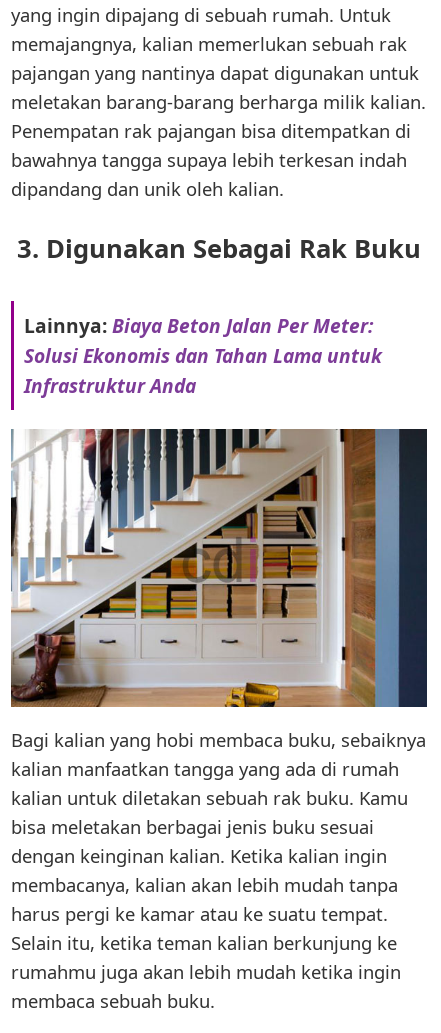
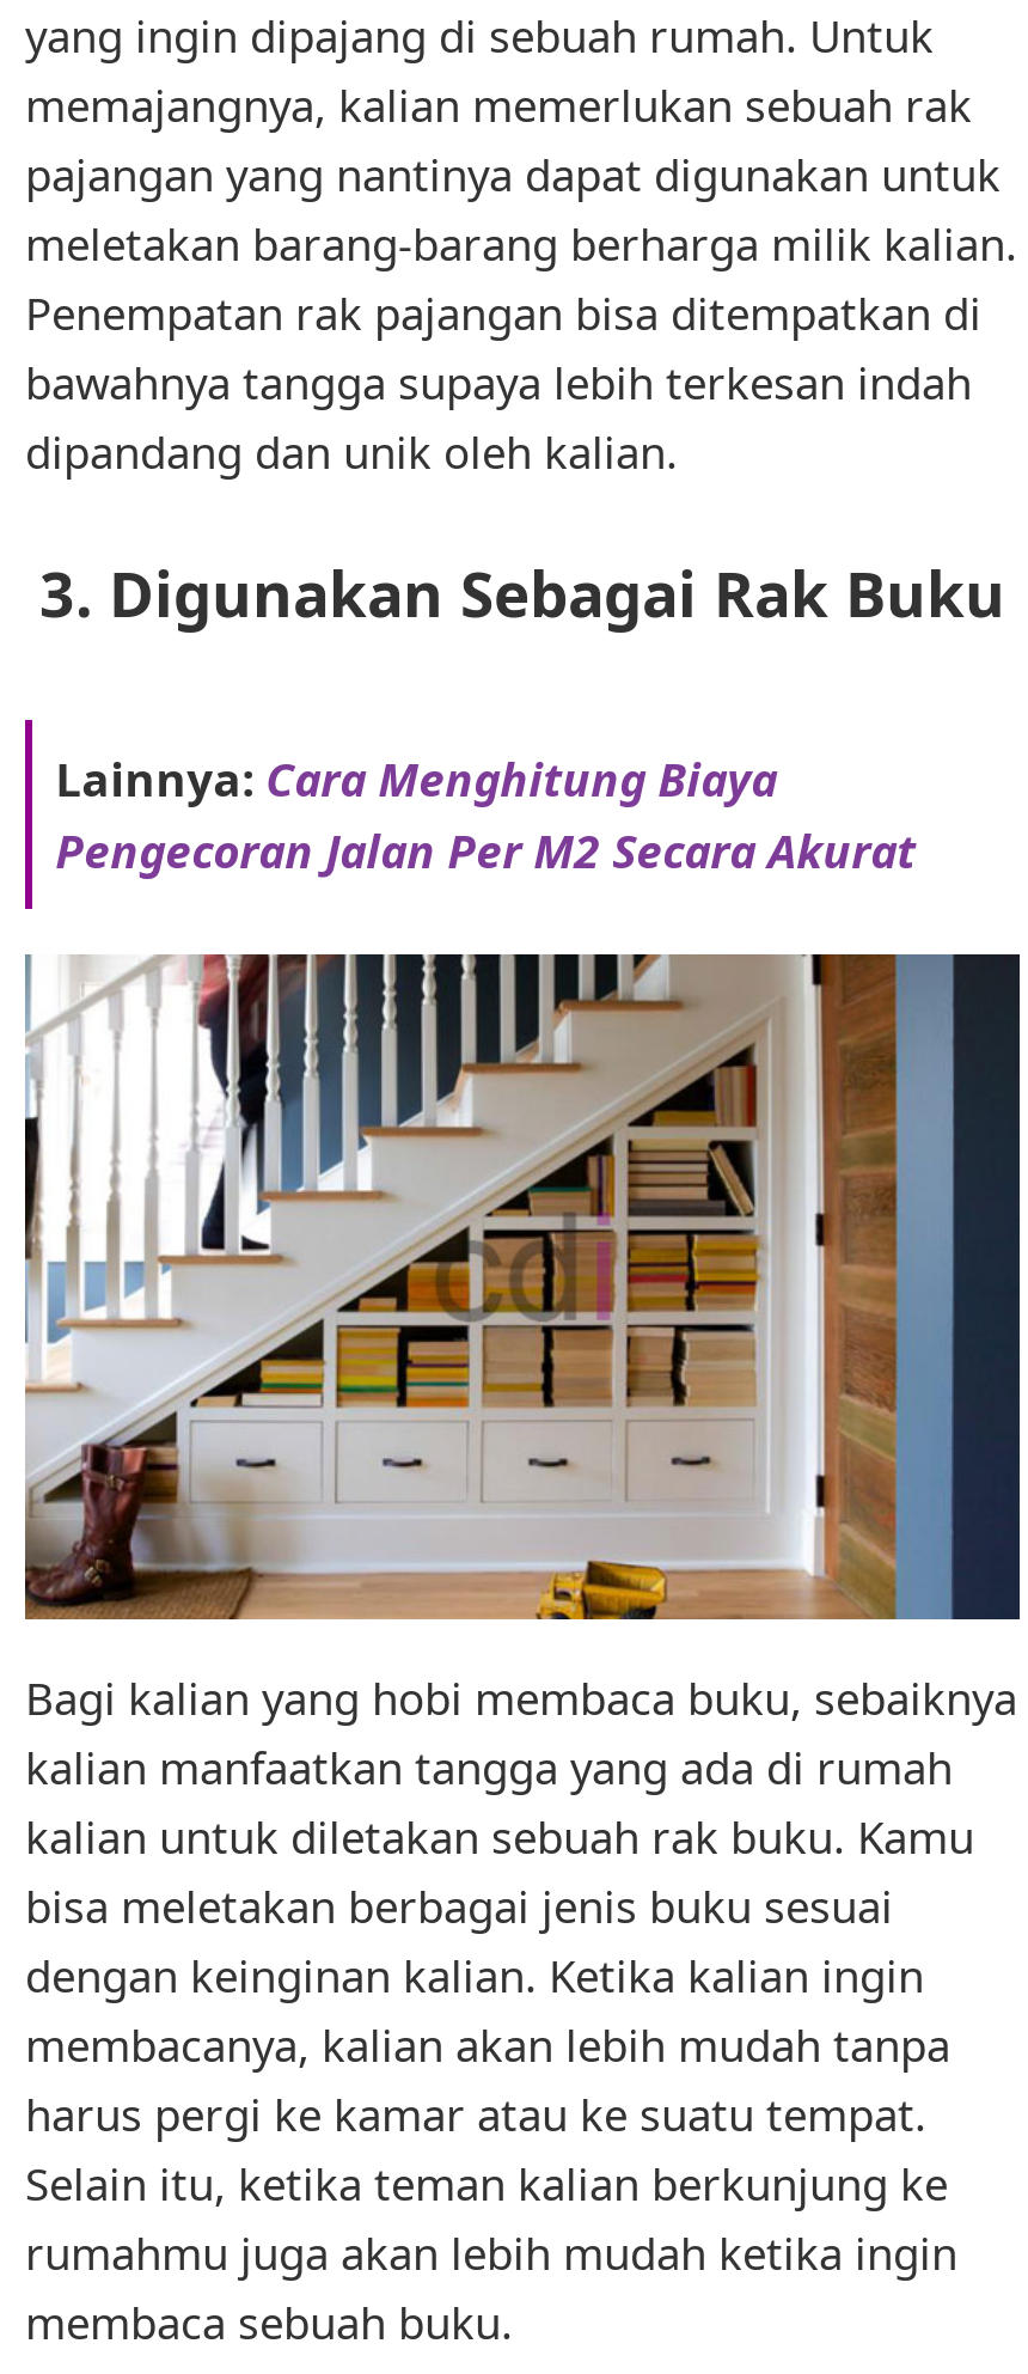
[24,312,382,399] Lainnya: Biaya Beton Jalan Per Meter: | Solusi Ekonomis dan Tahan Lama untuk | Infrastruktur Anda -> [55,745,916,882] Lainnya: Cara Menghitung Biaya | Pengecoran Jalan Per M2 Secara Akurat

